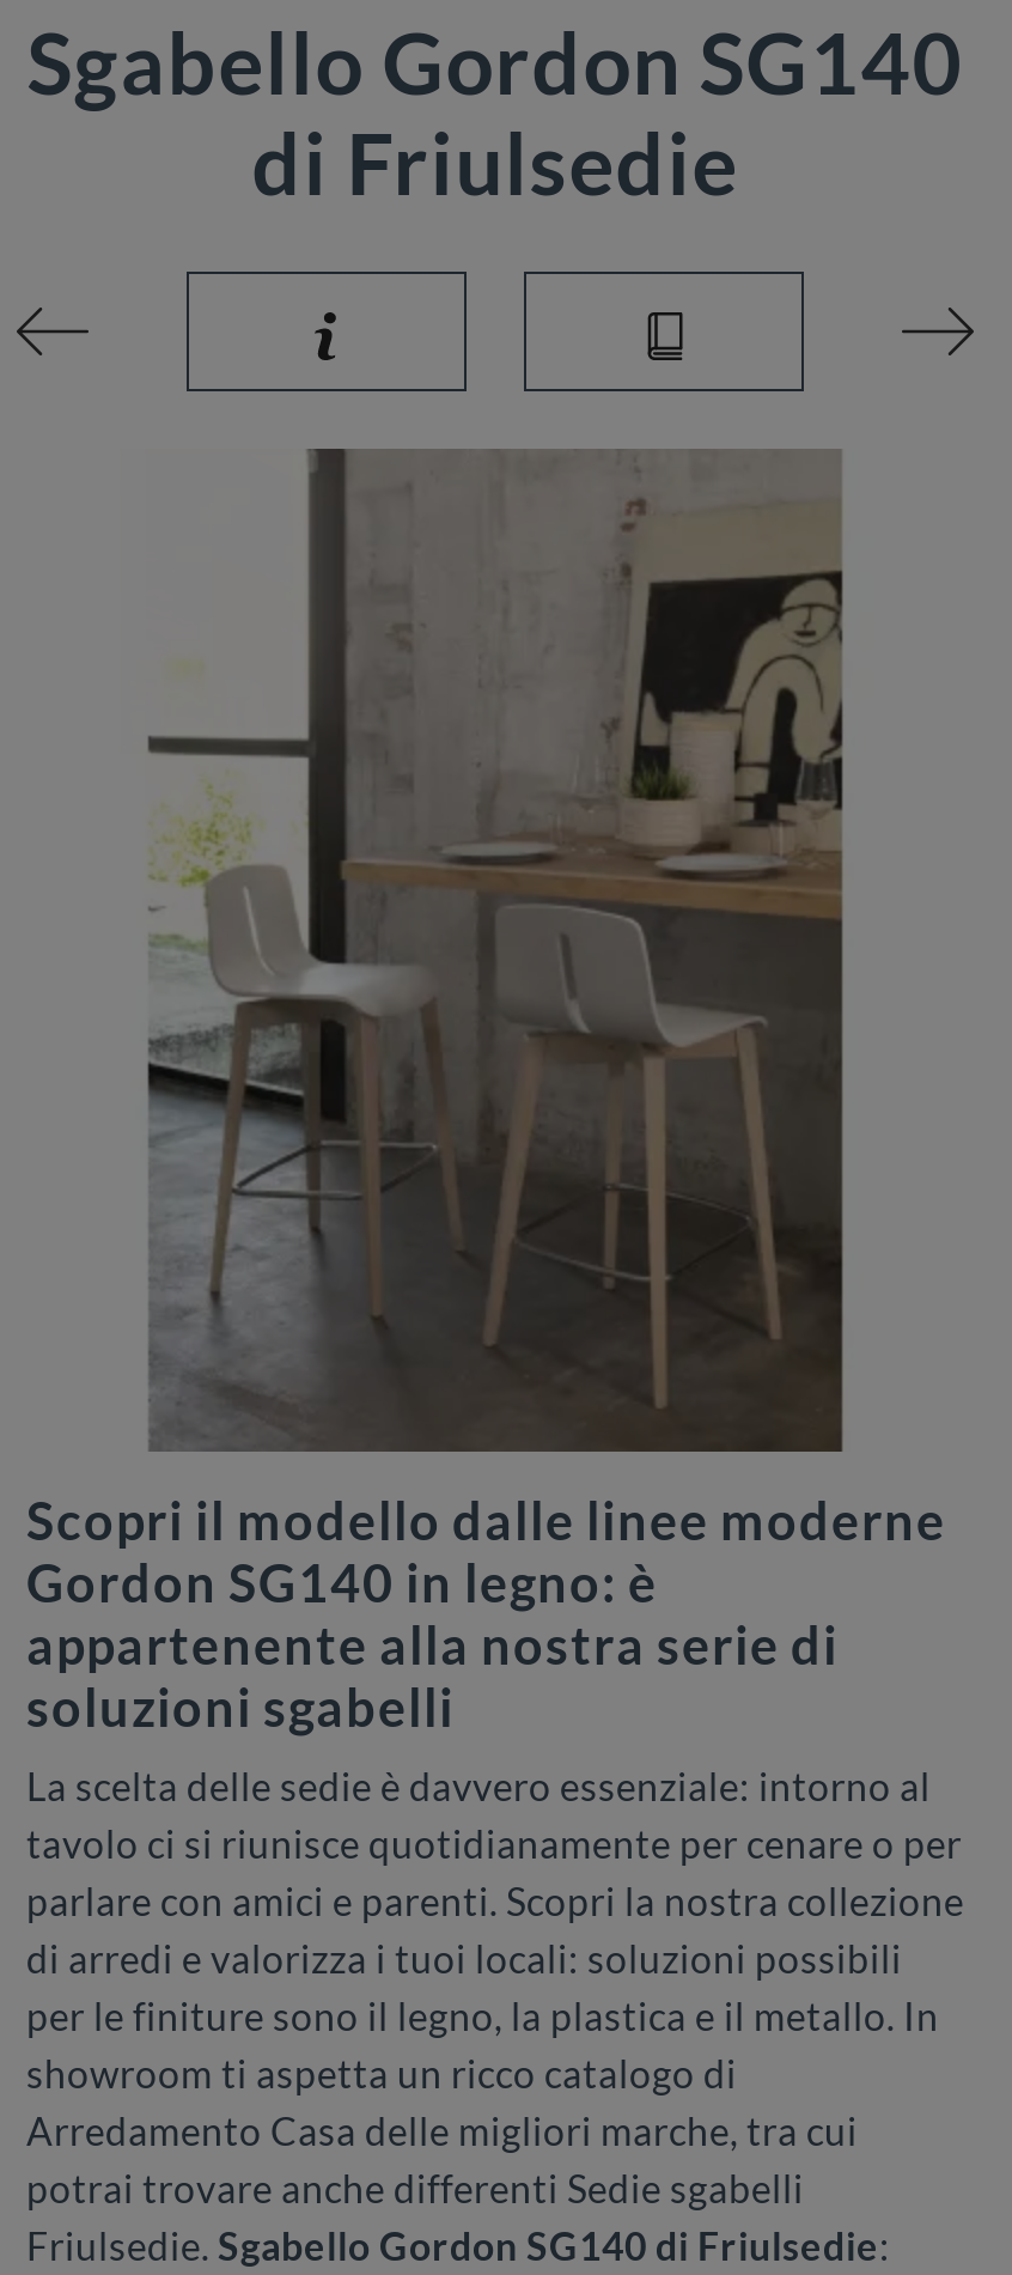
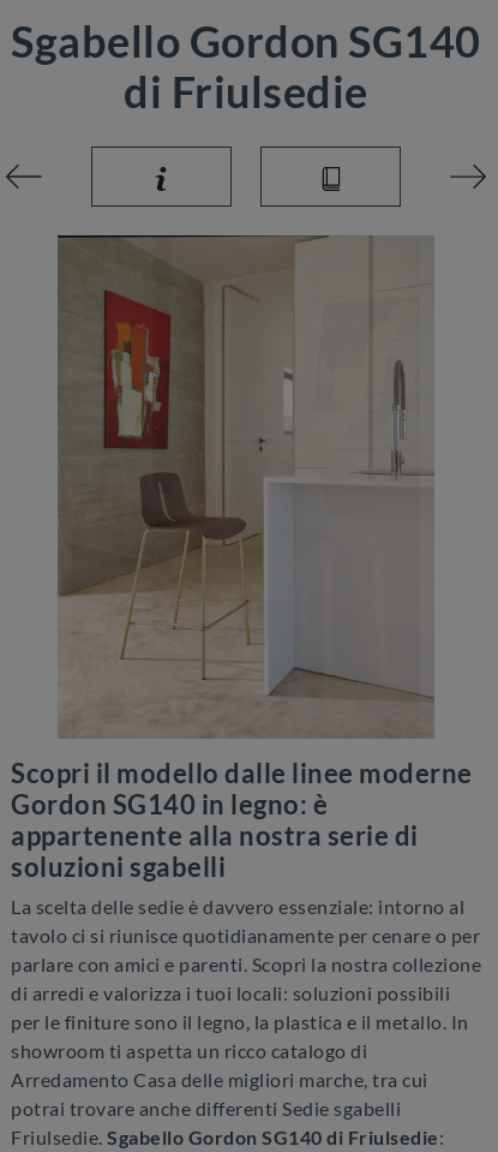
[120,446,871,1452] [image] -> [56,234,436,740] [image]

